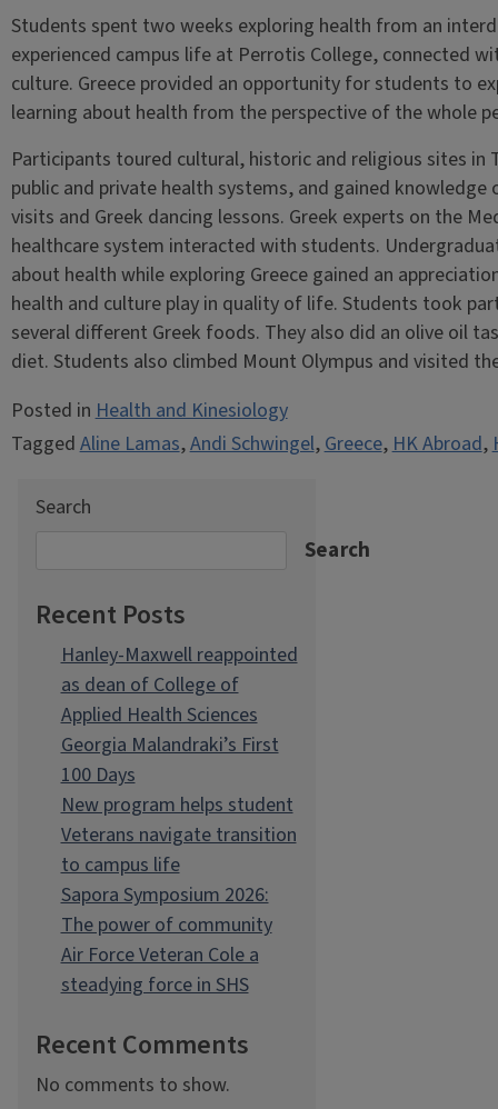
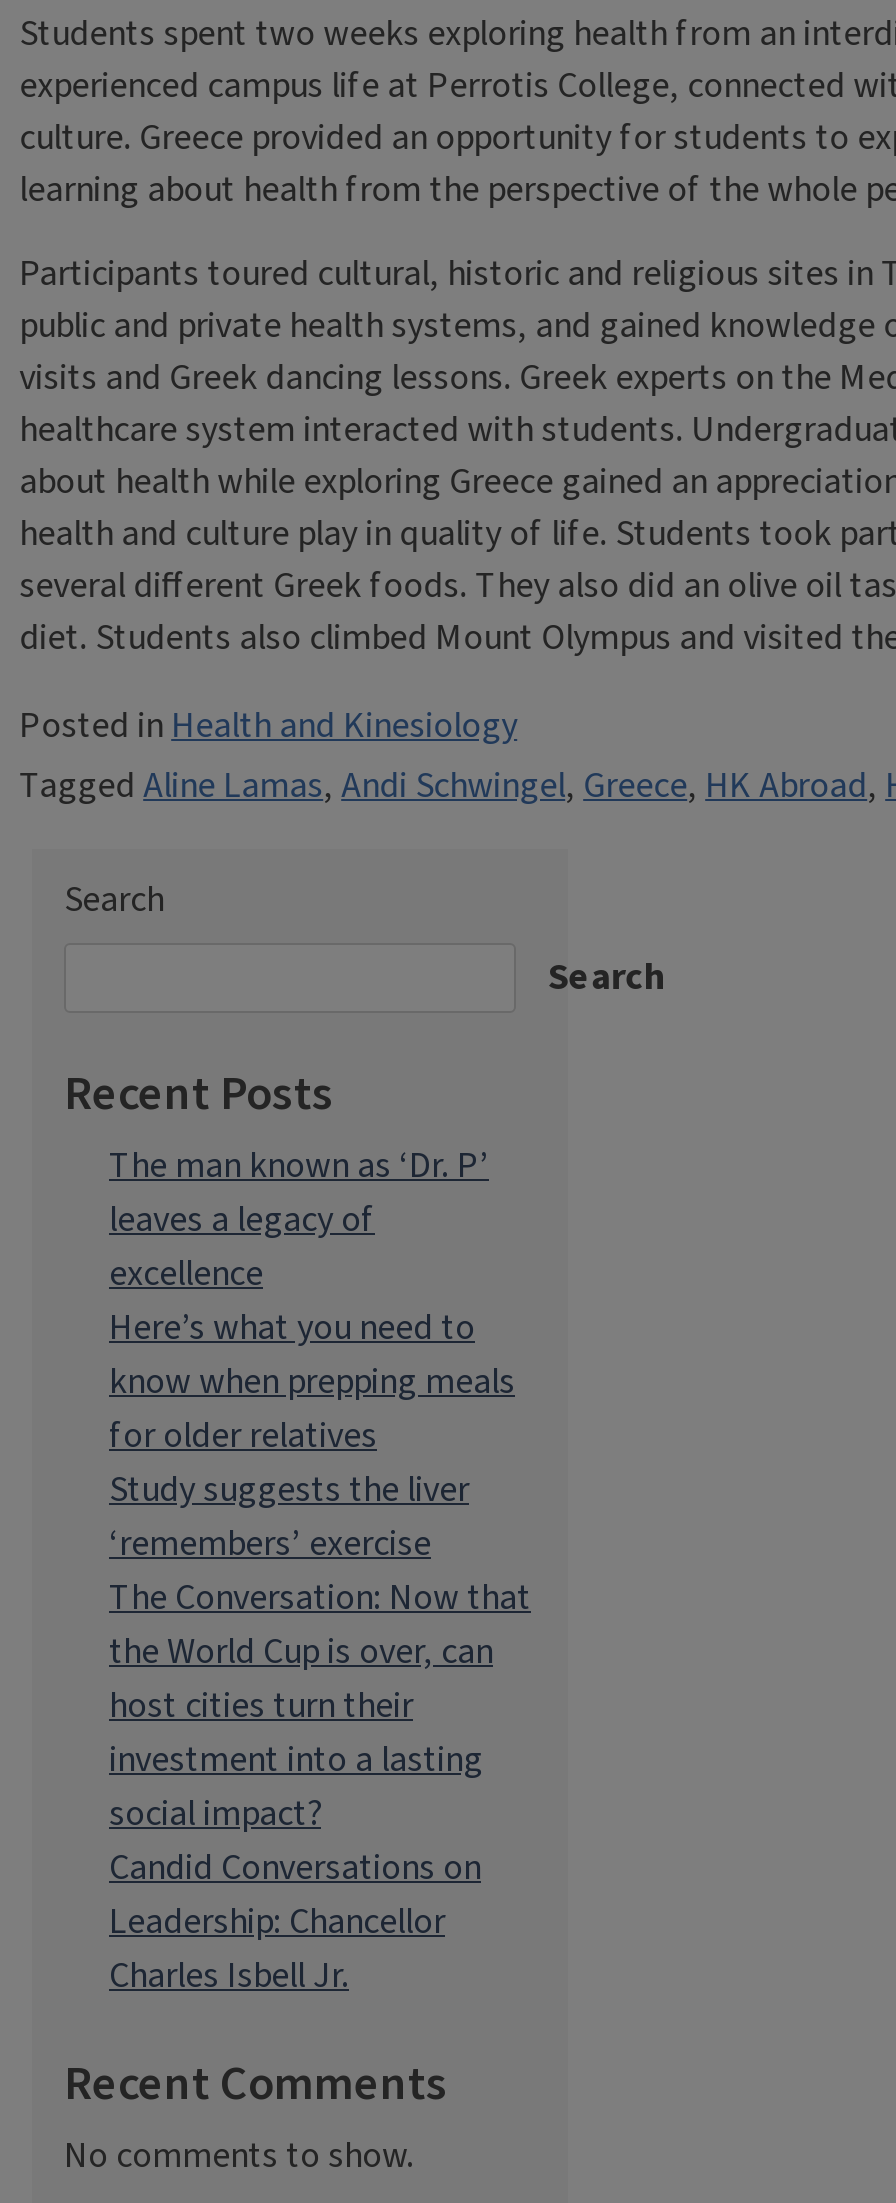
[61,641,297,999] Hanley-Maxwell reappointed | as dean of College of | Applied Health Sciences | Georgia Malandraki’s First | 100 Days | New program helps student | Veterans navigate transition | to campus life | Sapora Symposium 2026: | The power of community | Air Force Veteran Cole a | steadying force in SHS -> [109,1141,531,2001] The man known as ‘Dr. P’ | leaves a legacy of | excellence | Here’s what you need to | know when prepping meals | for older relatives | Study suggests the liver | ‘remembers’ exercise | The Conversation: Now that | the World Cup is over, can | host cities turn their | investment into a lasting | social impact? | Candid Conversations on | Leadership: Chancellor | Charles Isbell Jr.

